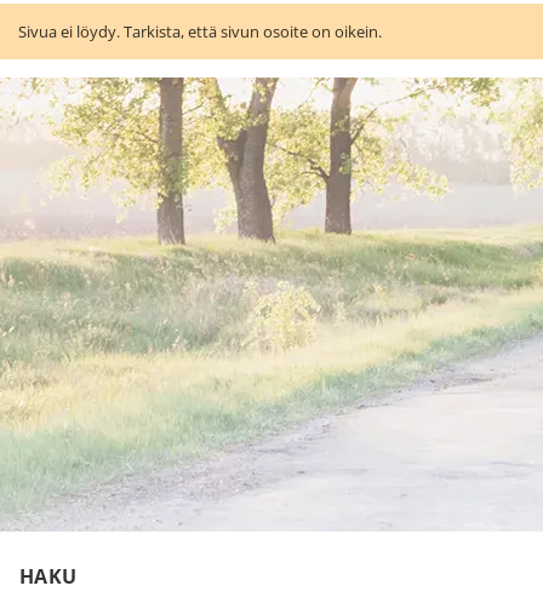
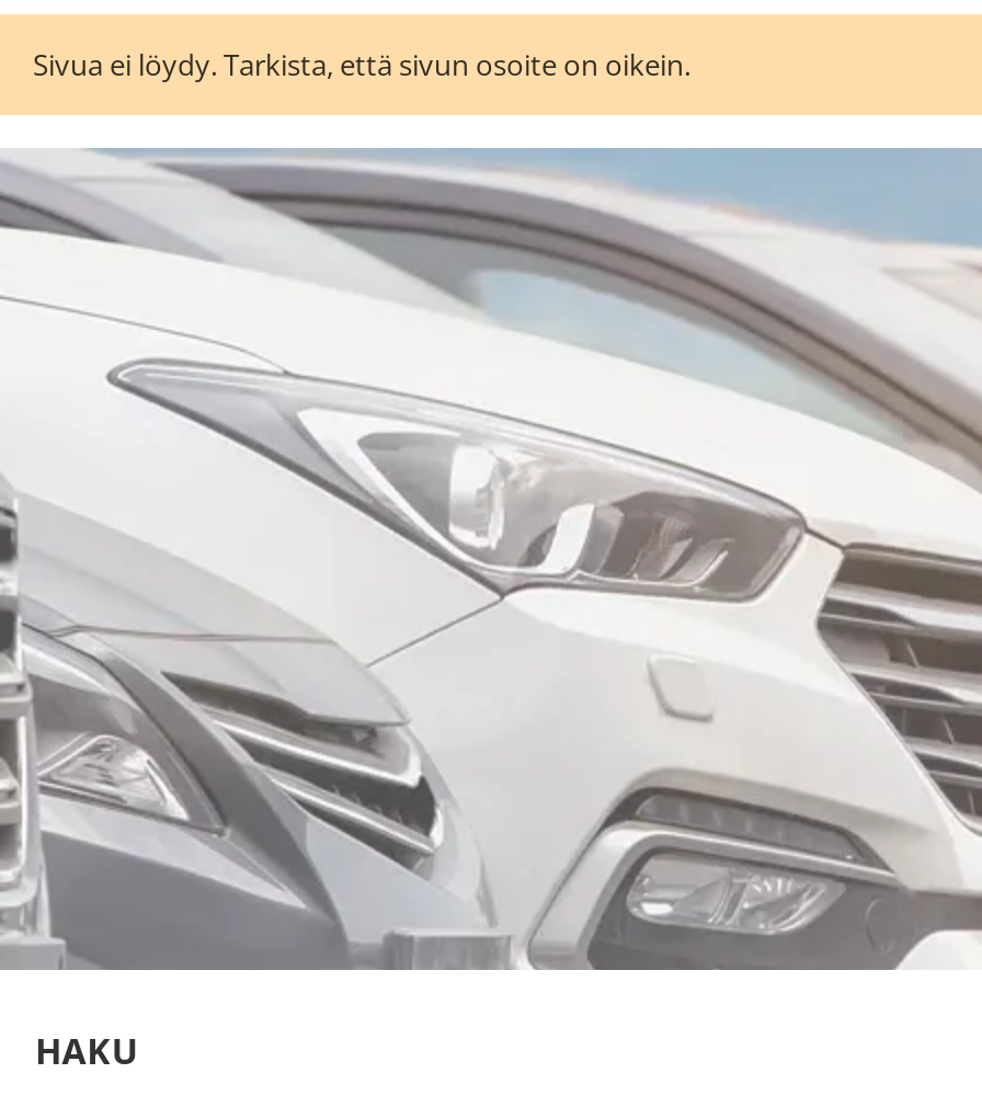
[4,76,539,532] [image] -> [7,146,975,972] [image]

